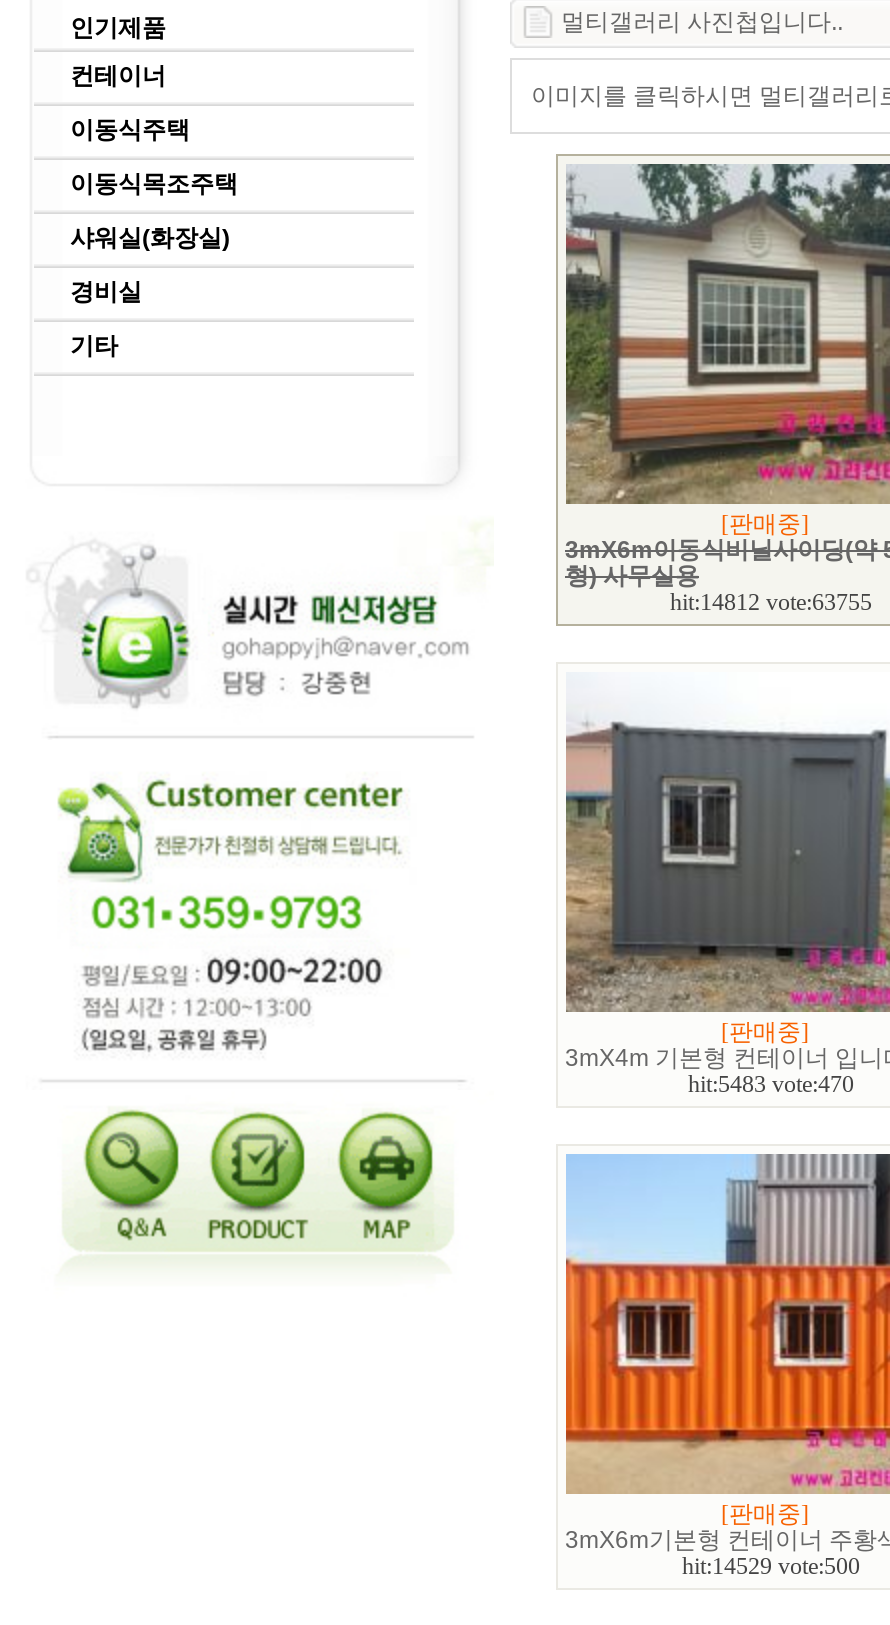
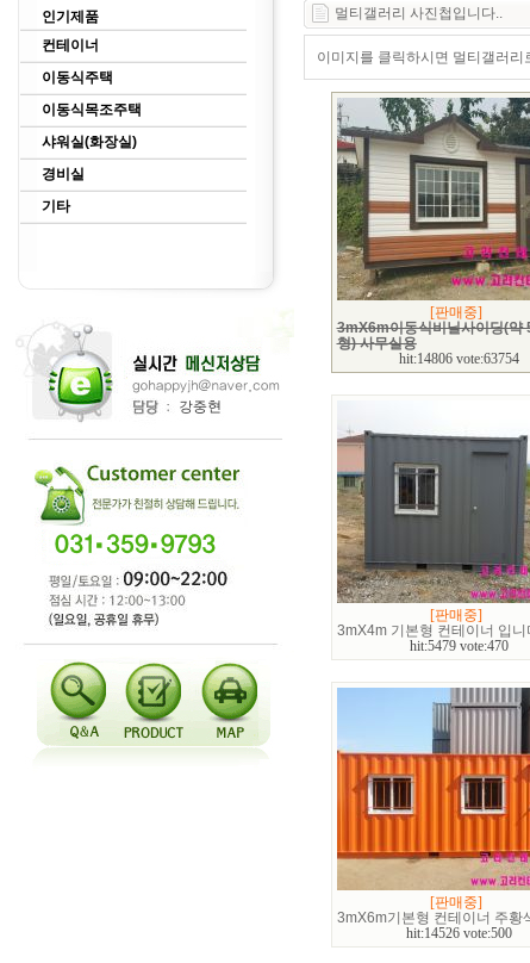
[658,588,872,616] hit:14812 vote:63755 -> [392,350,519,367] hit:14806 vote:63754
[676,1070,854,1098] hit:5483 vote:470 -> [403,638,509,654] hit:5479 vote:470
[670,1552,860,1580] hit:14529 vote:500 -> [399,925,512,942] hit:14526 vote:500

